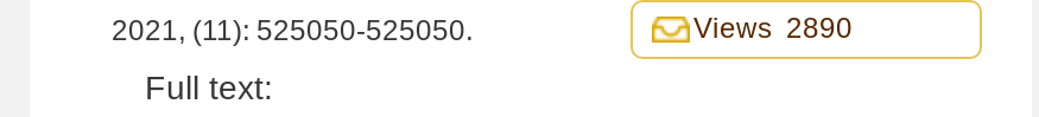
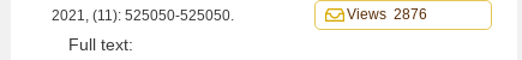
[693,12,853,45] Views 2890 -> [346,6,427,23] Views 2876

